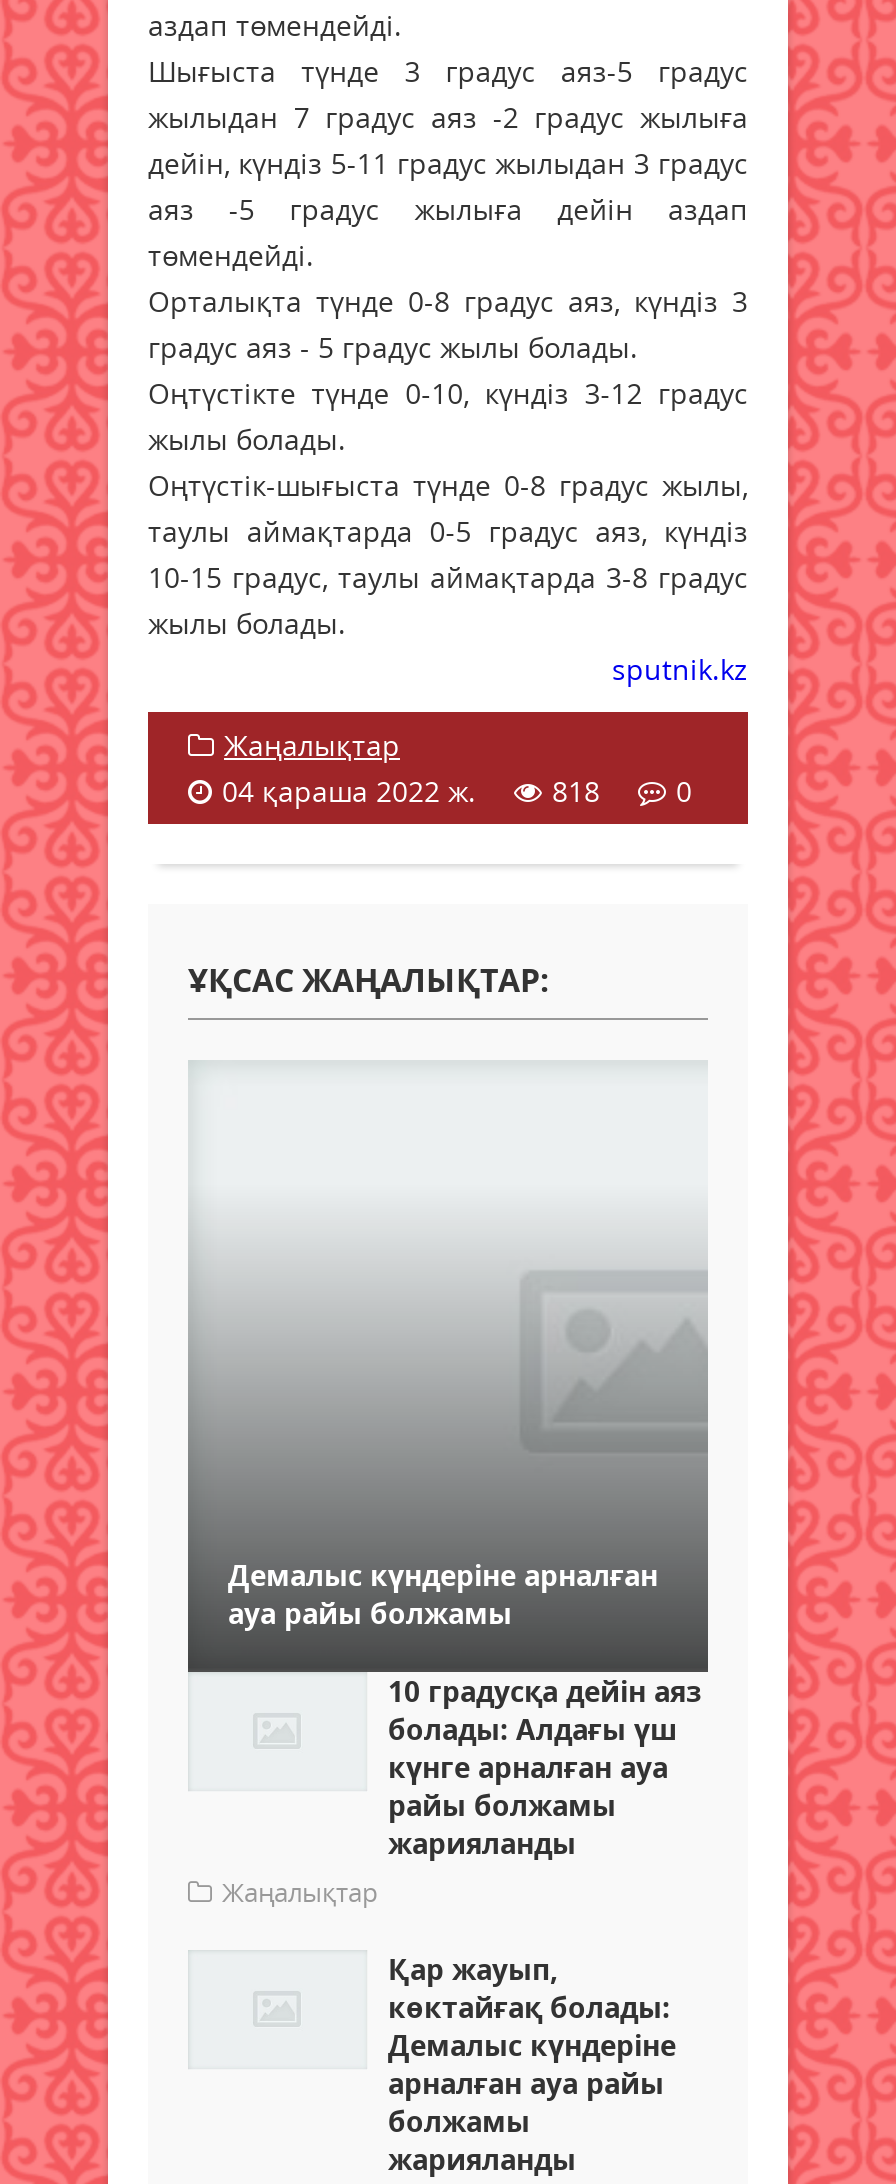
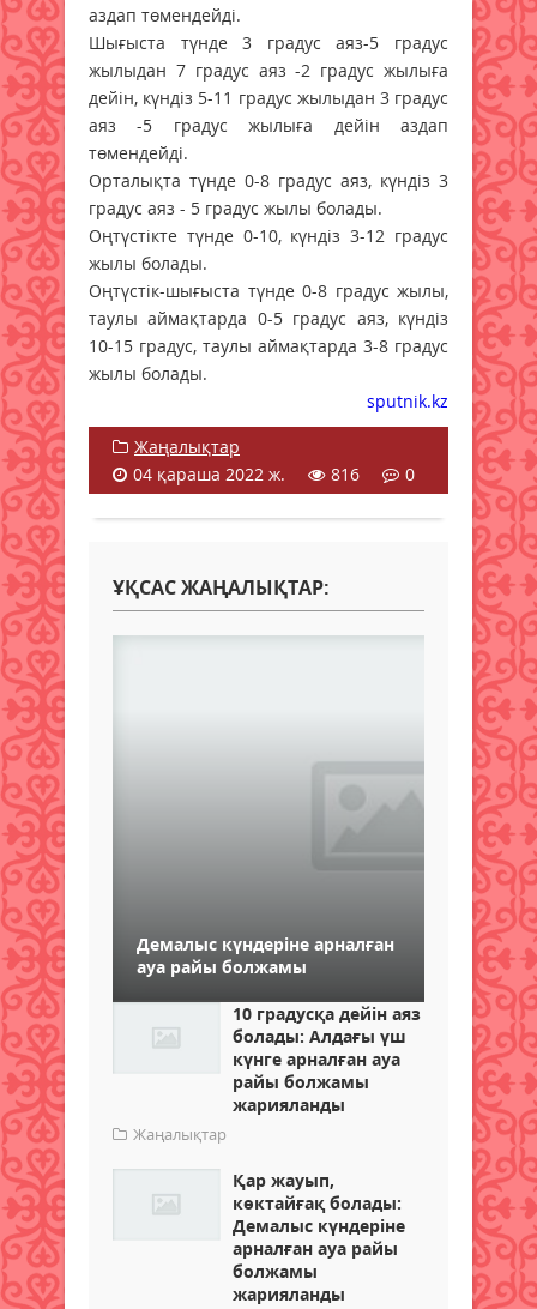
[222,772,692,810] 04 қараша 2022 ж. 818 0 -> [133,463,415,486] 04 қараша 2022 ж. 816 0

